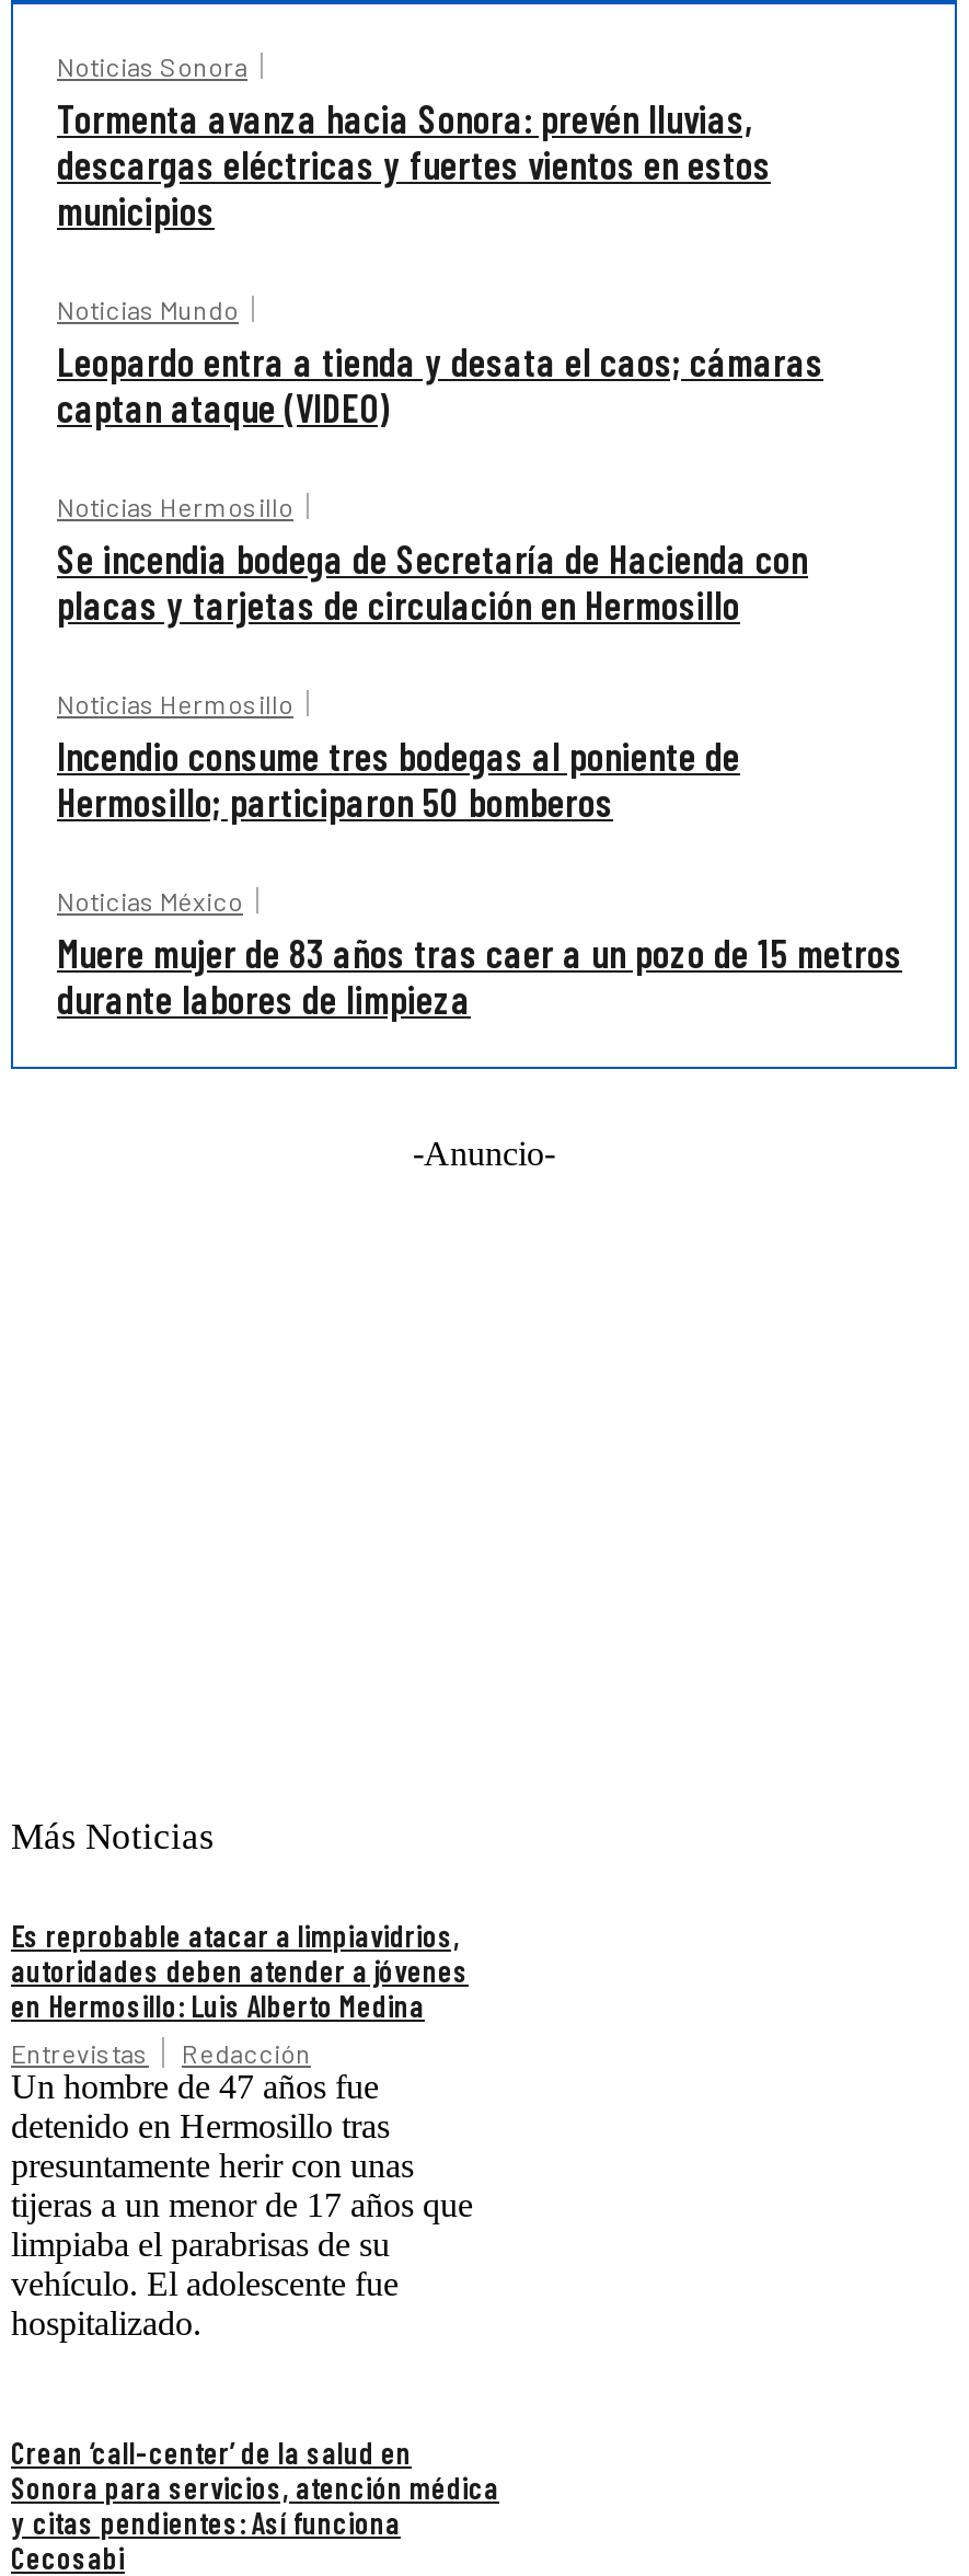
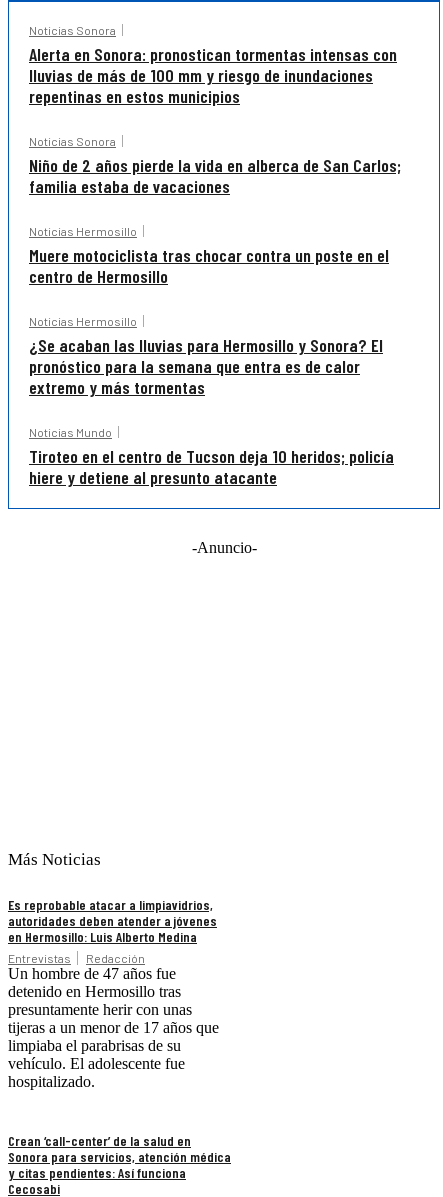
[57,93,771,233] Tormenta avanza hacia Sonora: prevén lluvias, | descargas eléctricas y fuertes vientos en estos | municipios -> [29,42,397,106] Alerta en Sonora: pronostican tormentas intensas con | lluvias de más de 100 mm y riesgo de inundaciones | repentinas en estos municipios
moved [57,292,239,323] -> [29,424,112,438]: Noticias Mundo
[57,336,823,430] Leopardo entra a tienda y desata el caos; cámaras | captan ataque (VIDEO) -> [29,133,401,196] Noticias Sonora | Niño de 2 años pierde la vida en alberca de San Carlos; | familia estaba de vacaciones
[57,533,808,628] Se incendia bodega de Secretaría de Hacienda con | placas y tarjetas de circulación en Hermosillo -> [29,243,389,286] Muere motociclista tras chocar contra un poste en el | centro de Hermosillo
[57,731,740,825] Incendio consume tres bodegas al poniente de | Hermosillo; participaron 50 bomberos -> [29,333,383,397] ¿Se acaban las lluvias para Hermosillo y Sonora? El | pronóstico para la semana que entra es de calor | extremo y más tormentas
[57,884,902,1022] Noticias México | Muere mujer de 83 años tras caer a un pozo de 15 metros | durante labores de limpieza -> [29,444,394,487] Tiroteo en el centro de Tucson deja 10 heridos; policía | hiere y detiene al presunto atacante

